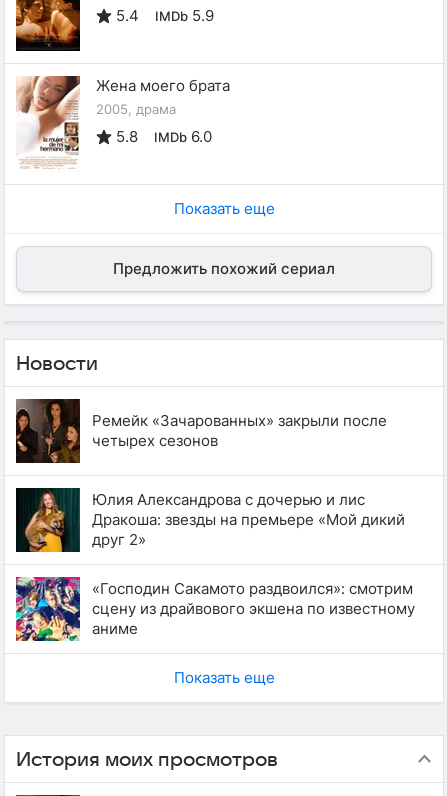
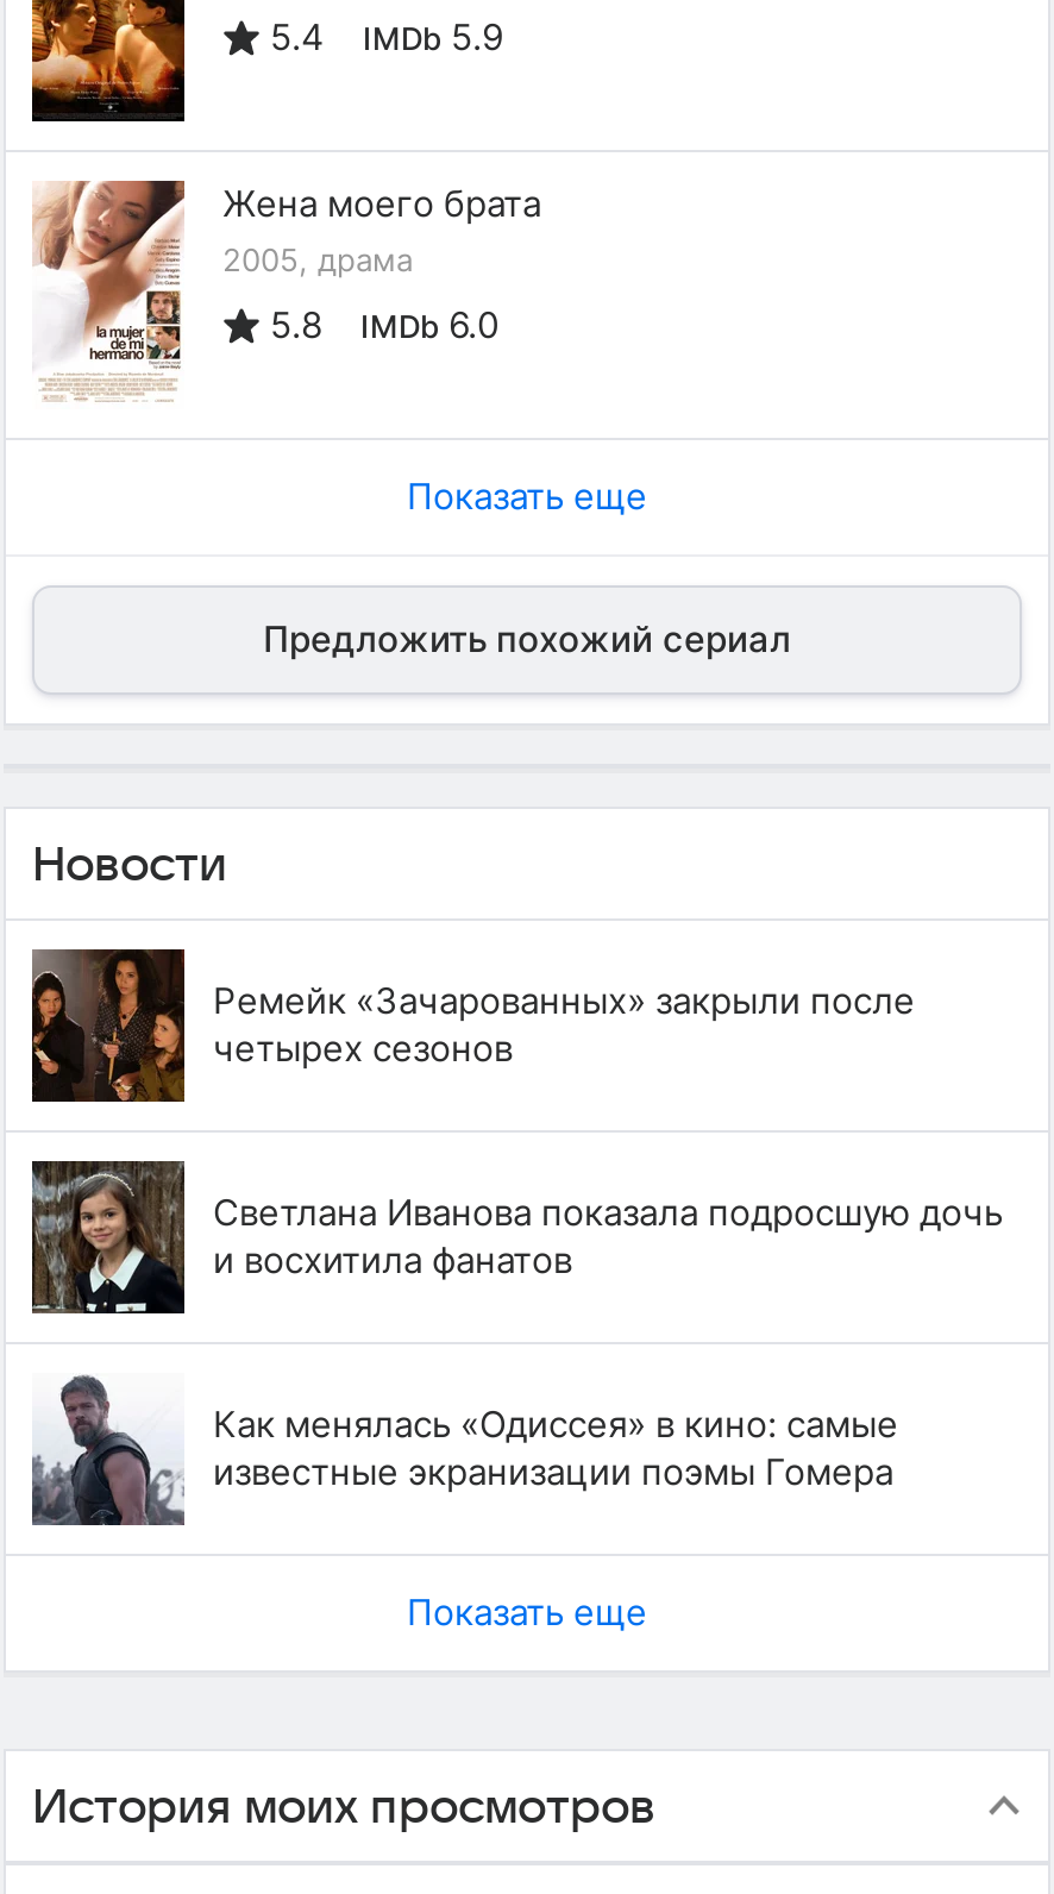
[16,488,405,553] [image] | Юлия Александрова с дочерью и лис | Дракоша: звезды на премьере «Мой дикий | друг 2» -> [30,1161,1003,1316] [image] | Светлана Иванова показала подросшую дочь | и восхитила фанатов
[15,576,415,642] [image] | «Господин Сакамото раздвоился»: смотрим | сцену из драйвового экшена по известному | аниме -> [30,1373,898,1528] [image] | Как менялась «Одиссея» в кино: самые | известные экранизации поэмы Гомера

